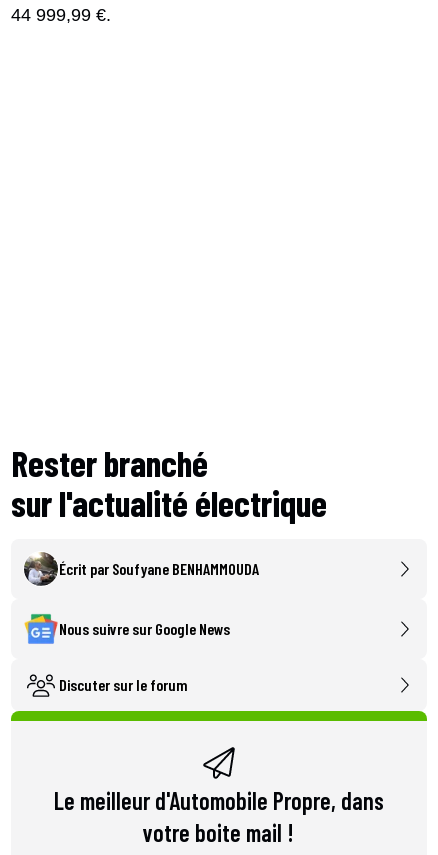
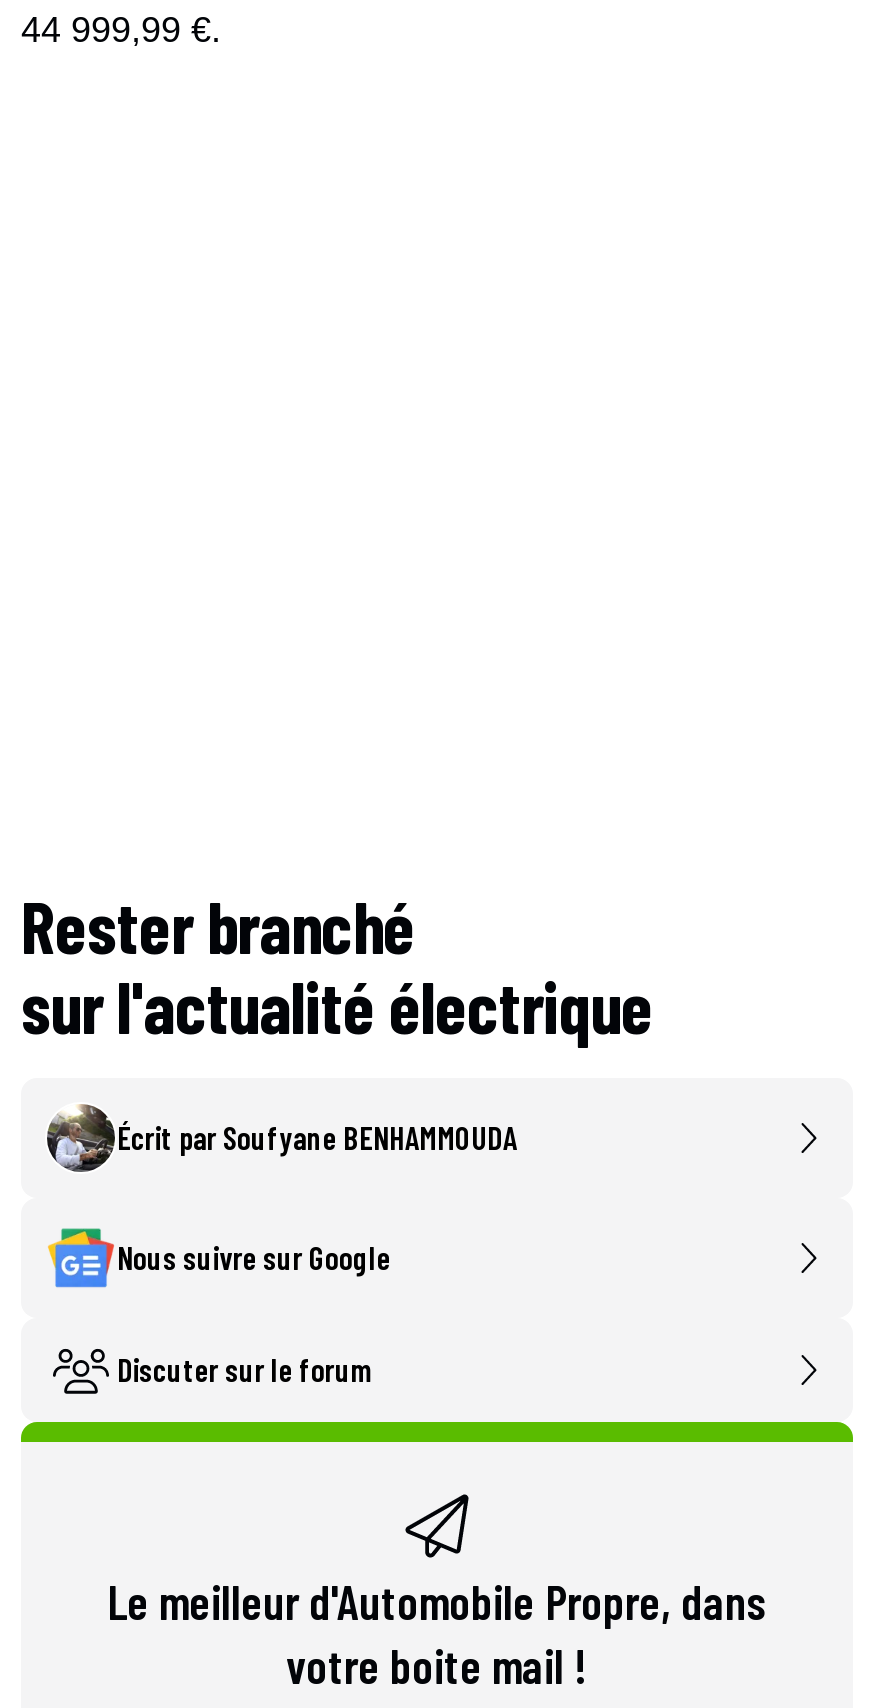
[59,618,230,637] Nous suivre sur Google News -> [117,1237,391,1275] Nous suivre sur Google

